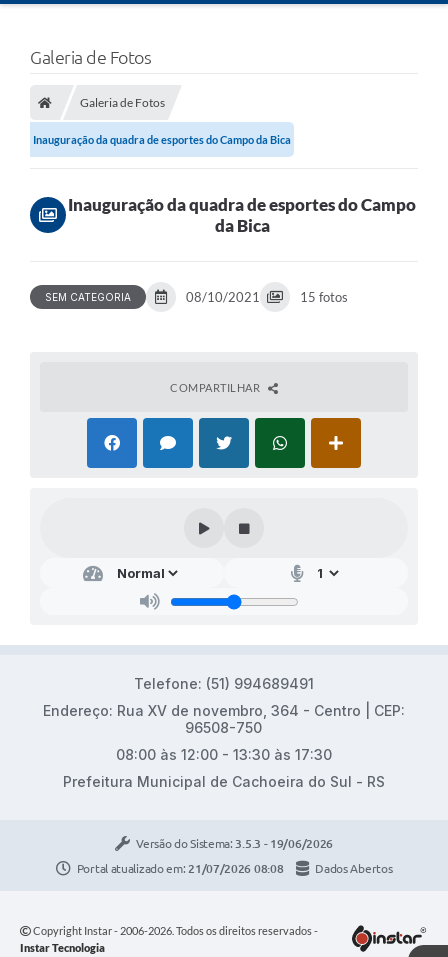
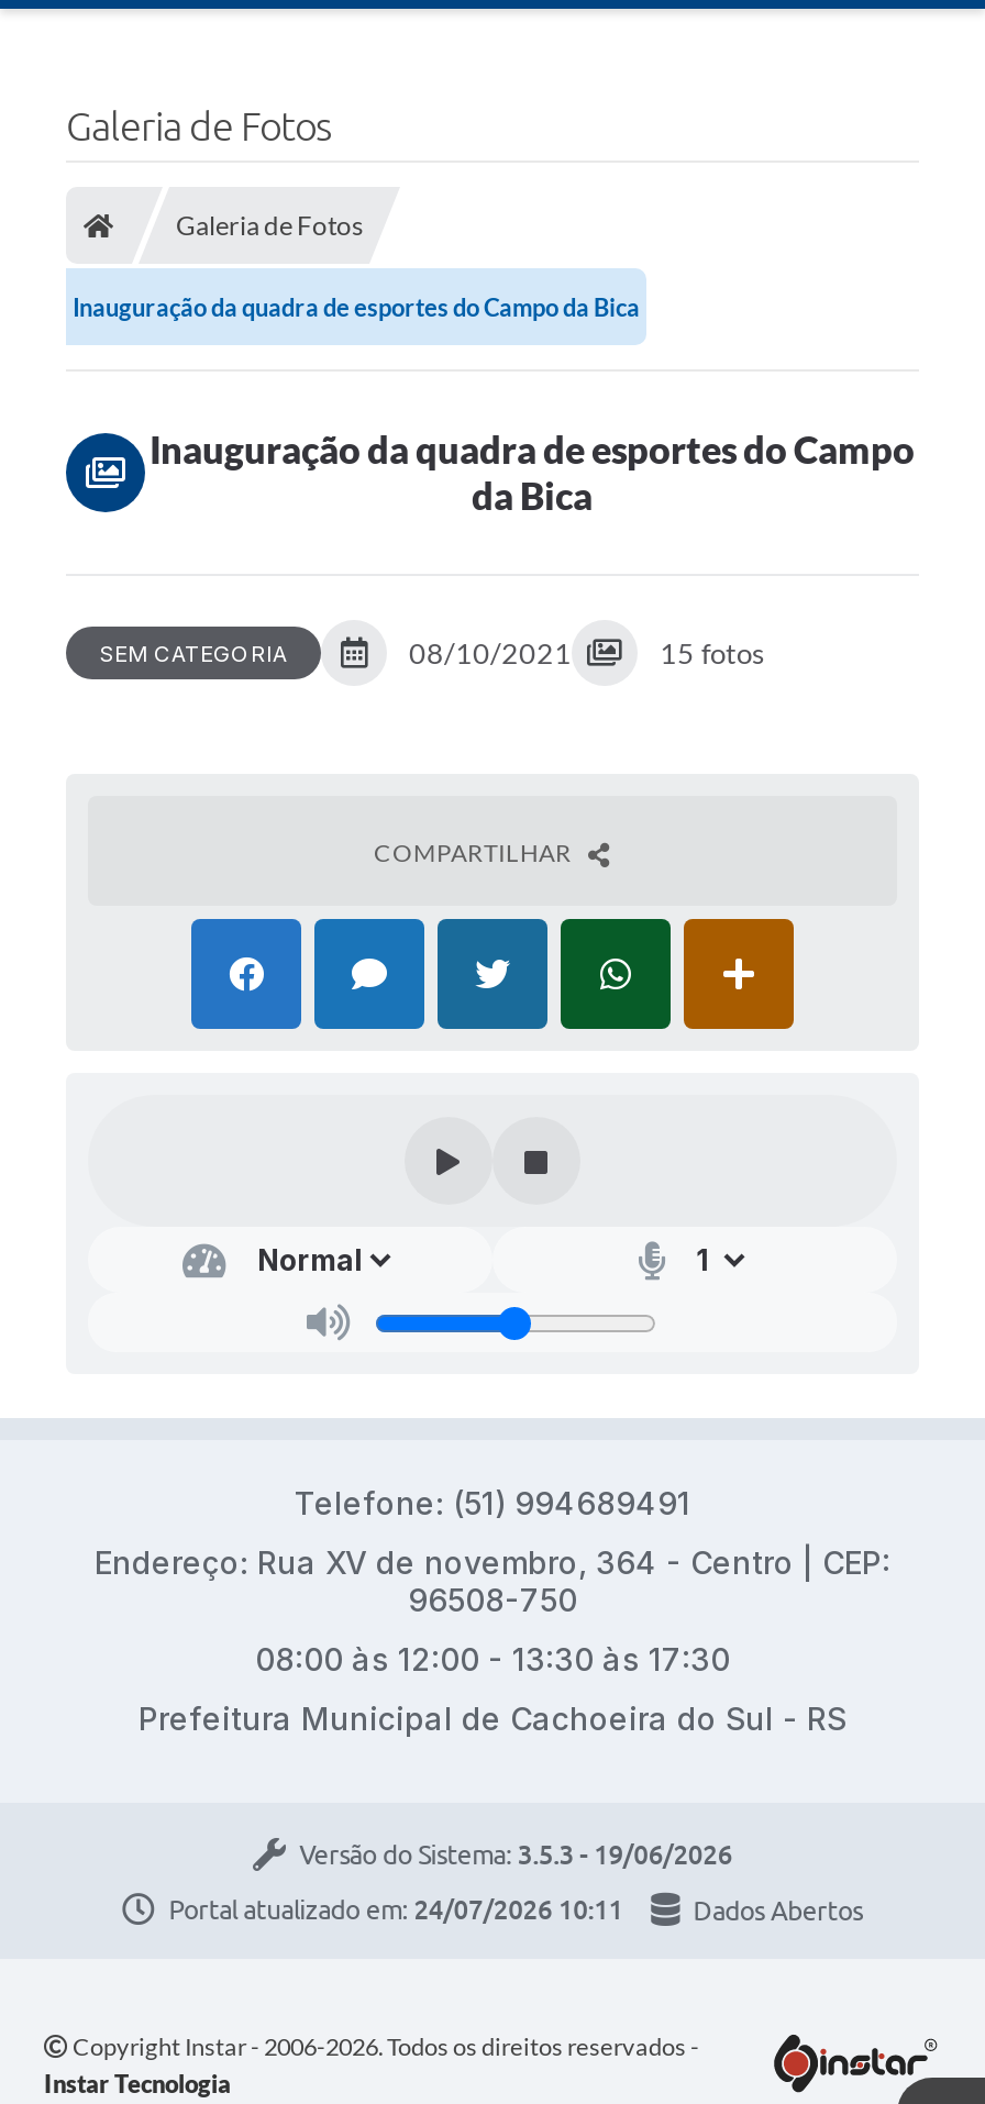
[77,862,283,875] Portal atualizado em: 21/07/2026 08:08 -> [169,1895,623,1924] Portal atualizado em: 24/07/2026 10:11

